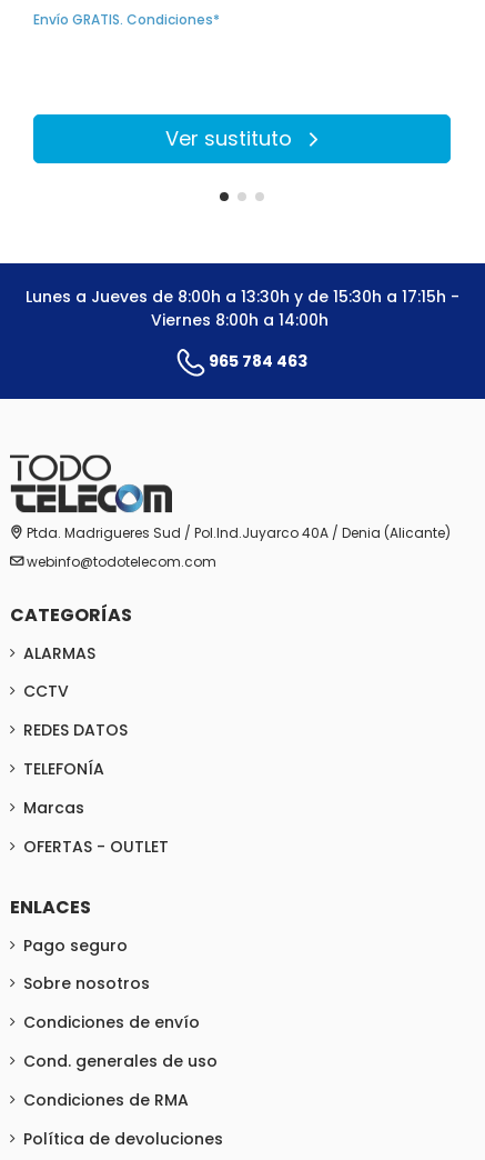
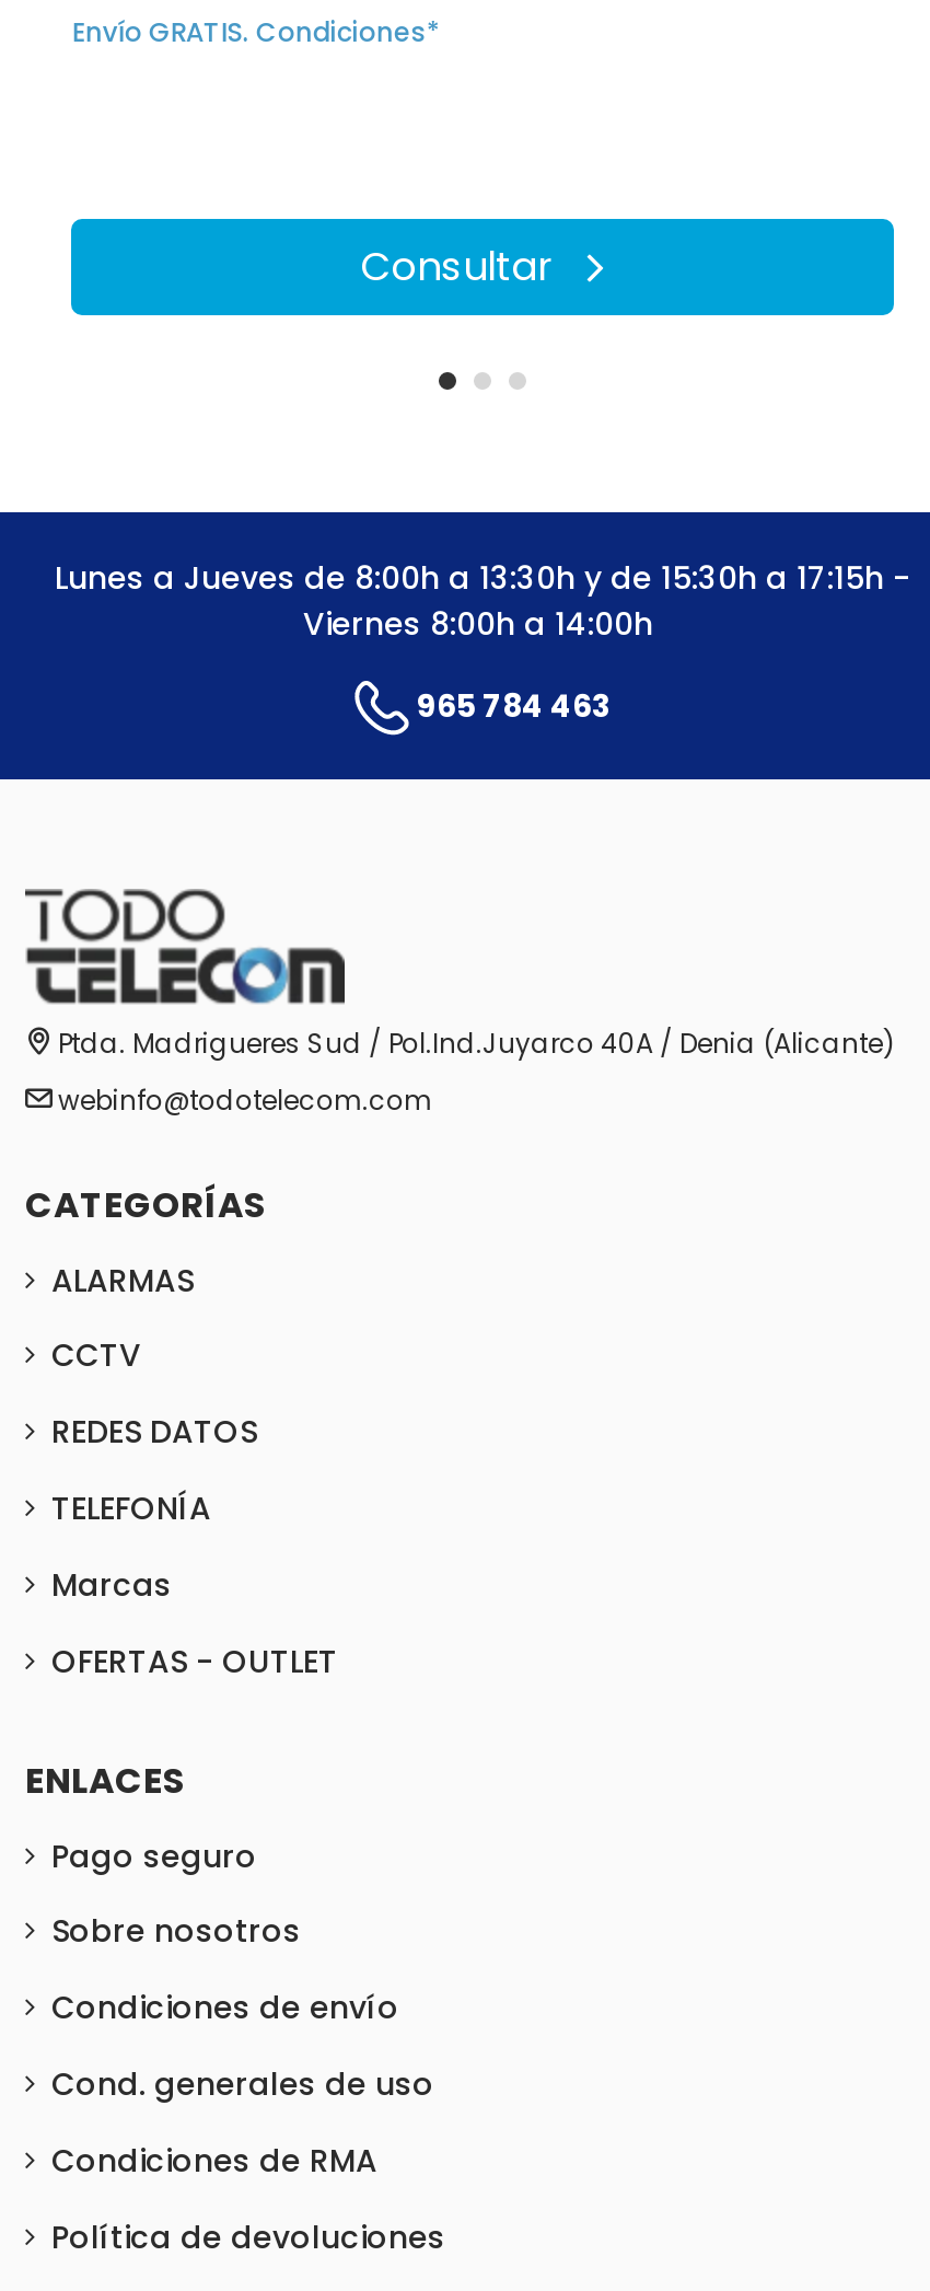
[165,125,292,152] Ver sustituto -> [360,239,553,294] Consultar

